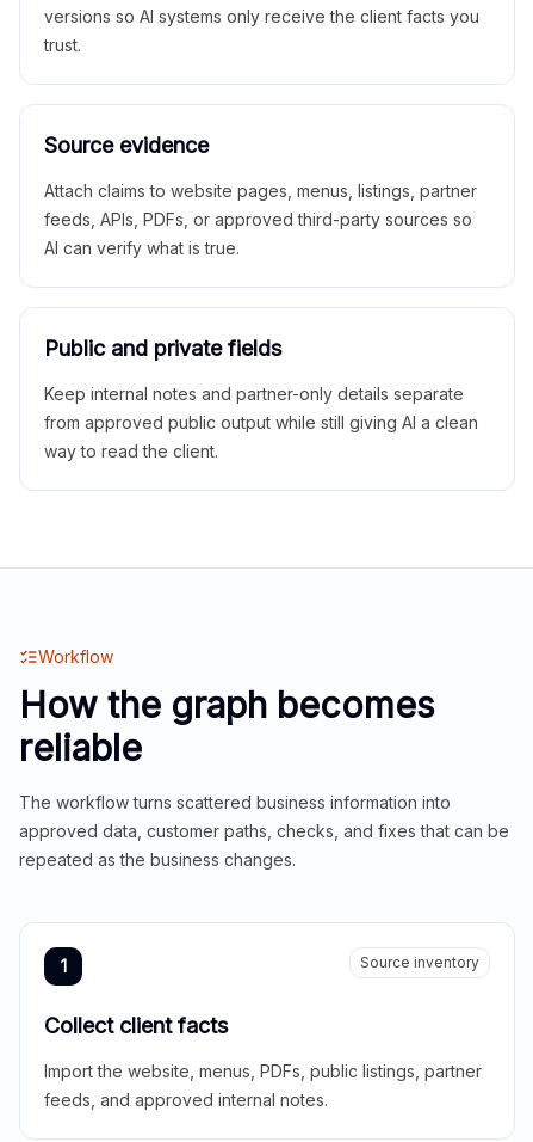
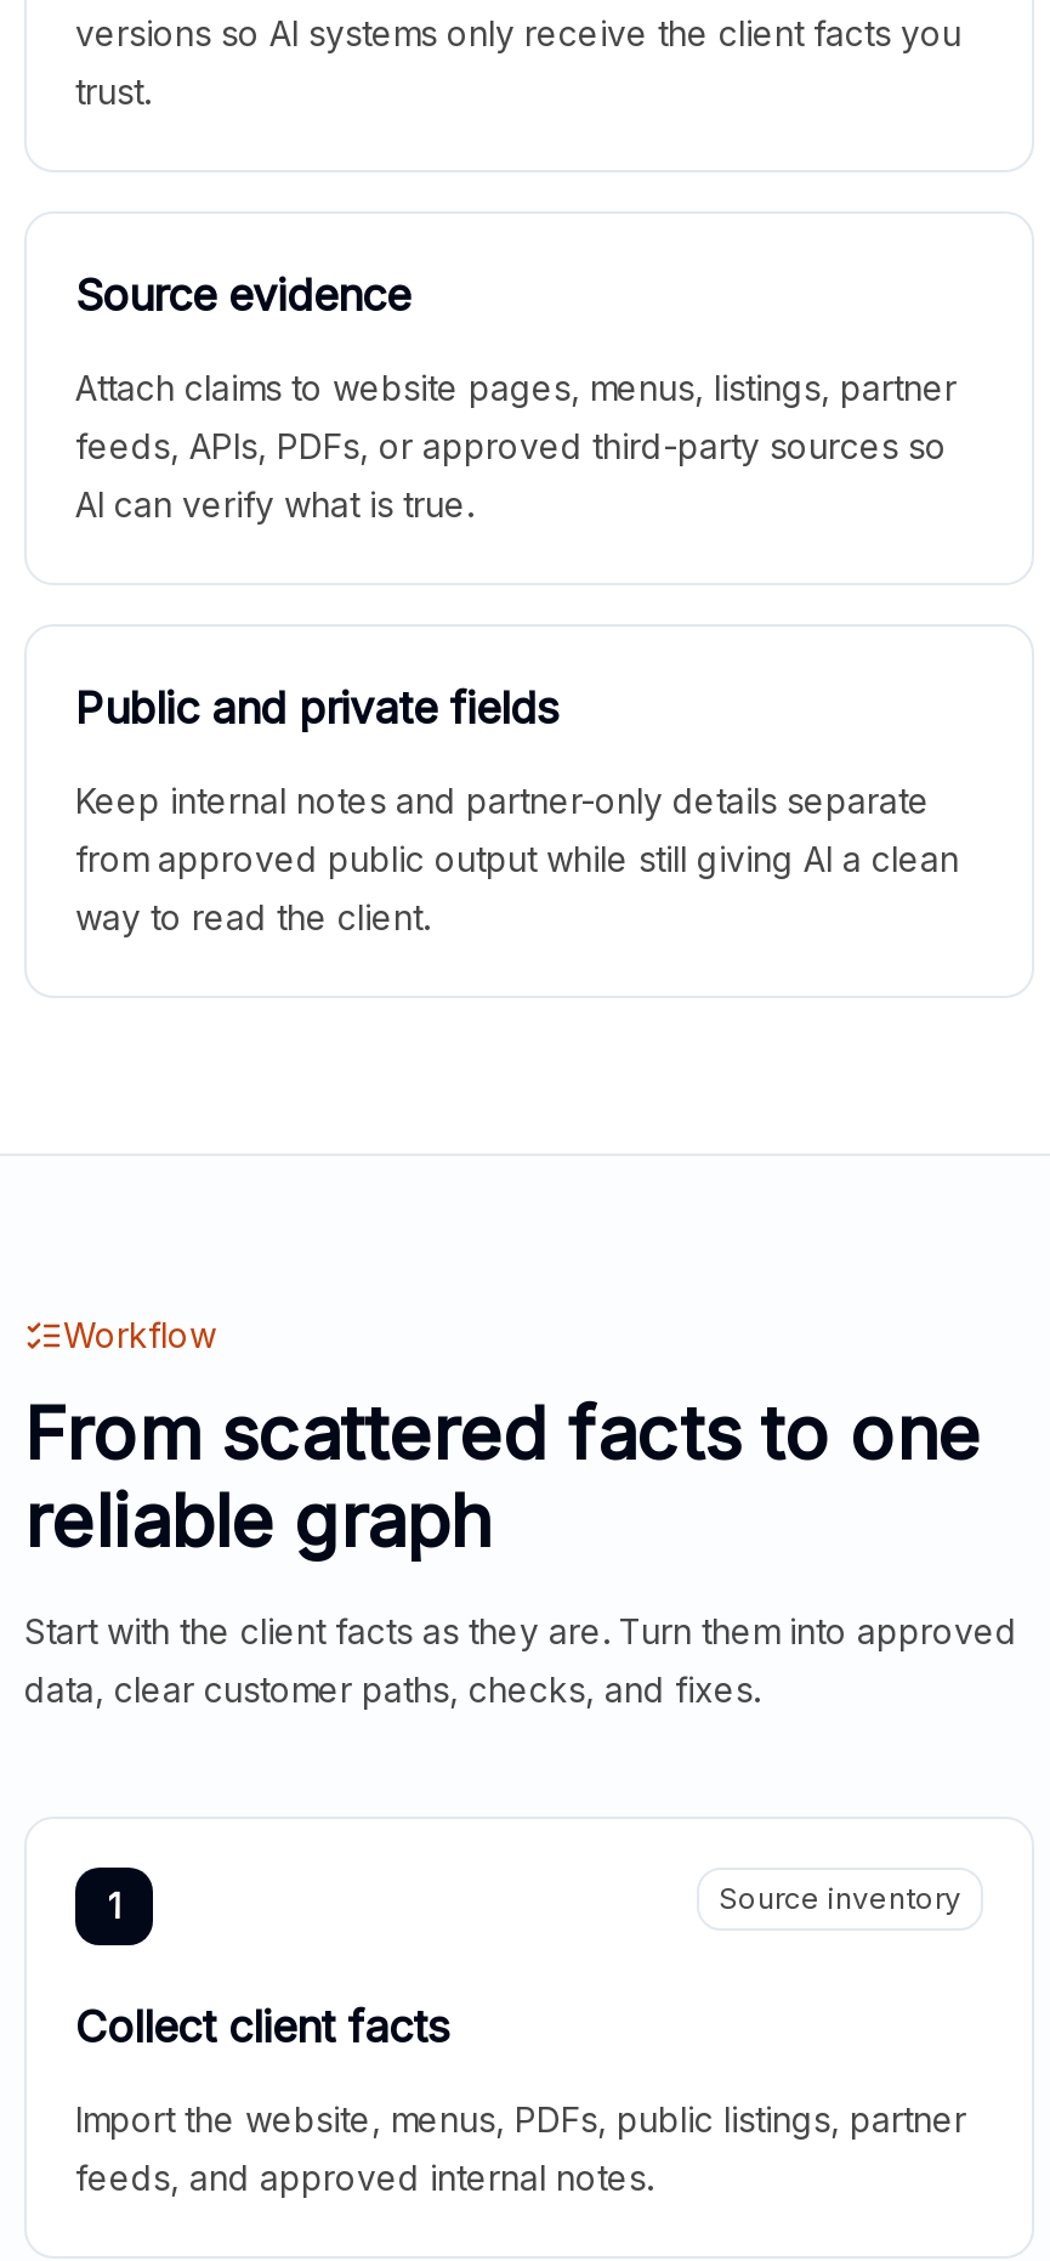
[19,683,434,769] How the graph becomes | reliable -> [24,1389,981,1564] From scattered facts to one | reliable graph
[19,792,509,870] The workflow turns scattered business information into | approved data, customer paths, checks, and fixes that can be | repeated as the business changes. -> [24,1610,1017,1710] Start with the client facts as they are. Turn them into approved | data, clear customer paths, checks, and fixes.

